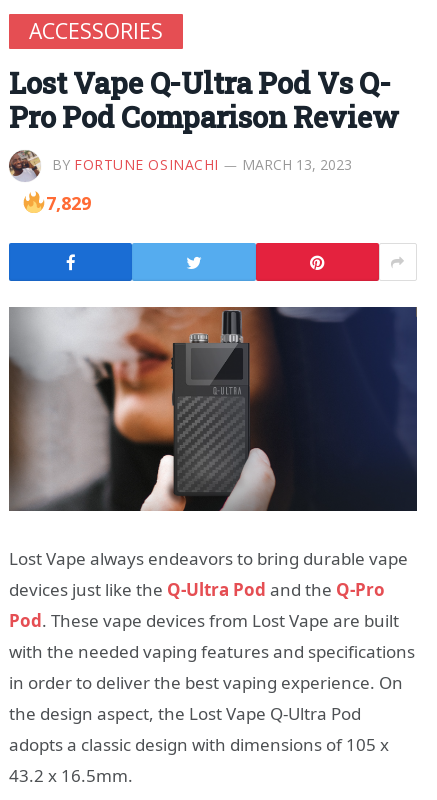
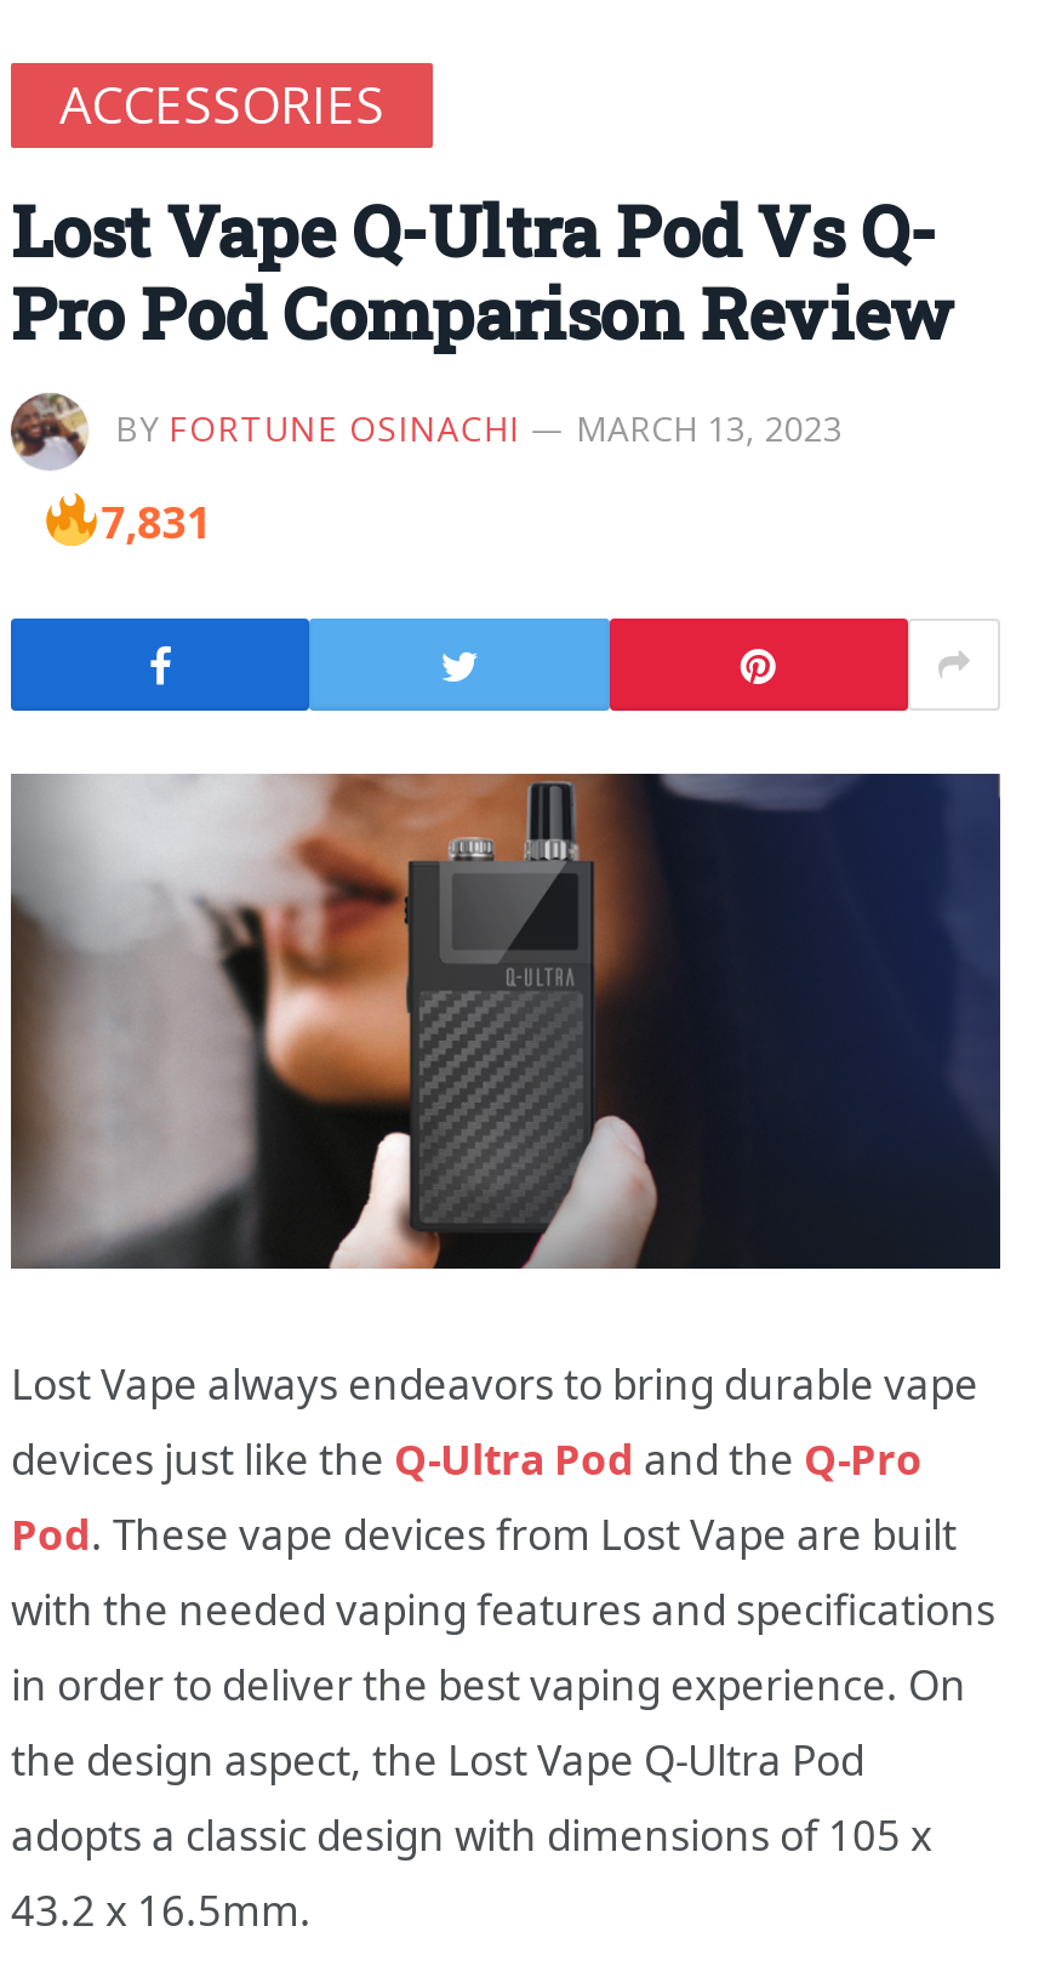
[46,190,91,214] 7,829 -> [101,491,210,549] 7,831

